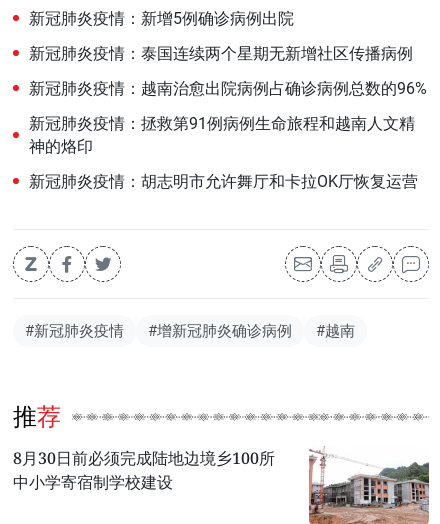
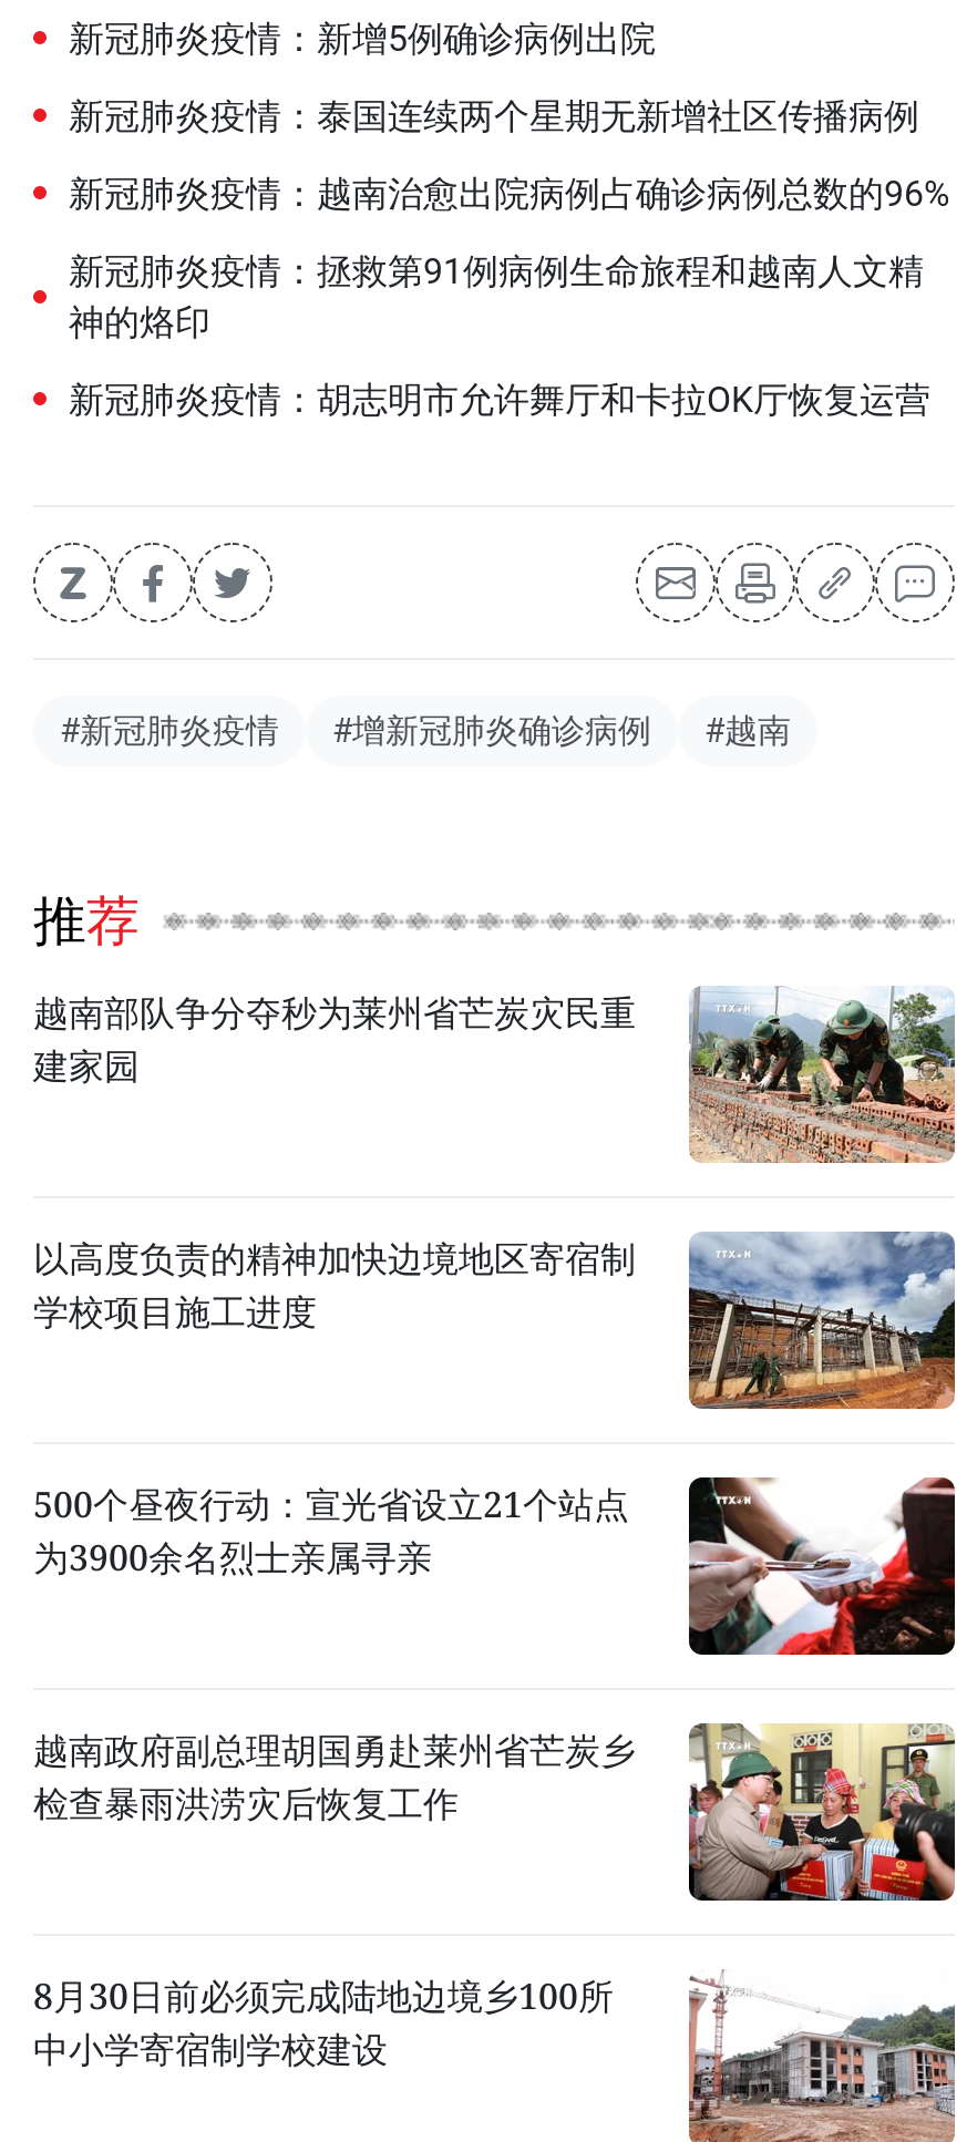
none -> [33,986,955,1198] [image] | 越南部队争分夺秒为莱州省芒炭灾民重 | 建家园
none -> [33,1229,957,1411] [image] | 以高度负责的精神加快边境地区寄宿制 | 学校项目施工进度
none -> [33,1475,957,1657] [image] | 500个昼夜行动：宣光省设立21个站点 | 为3900余名烈士亲属寻亲
none -> [33,1692,957,1912] [image] | 越南政府副总理胡国勇赴莱州省芒炭乡 | 检查暴雨洪涝灾后恢复工作

